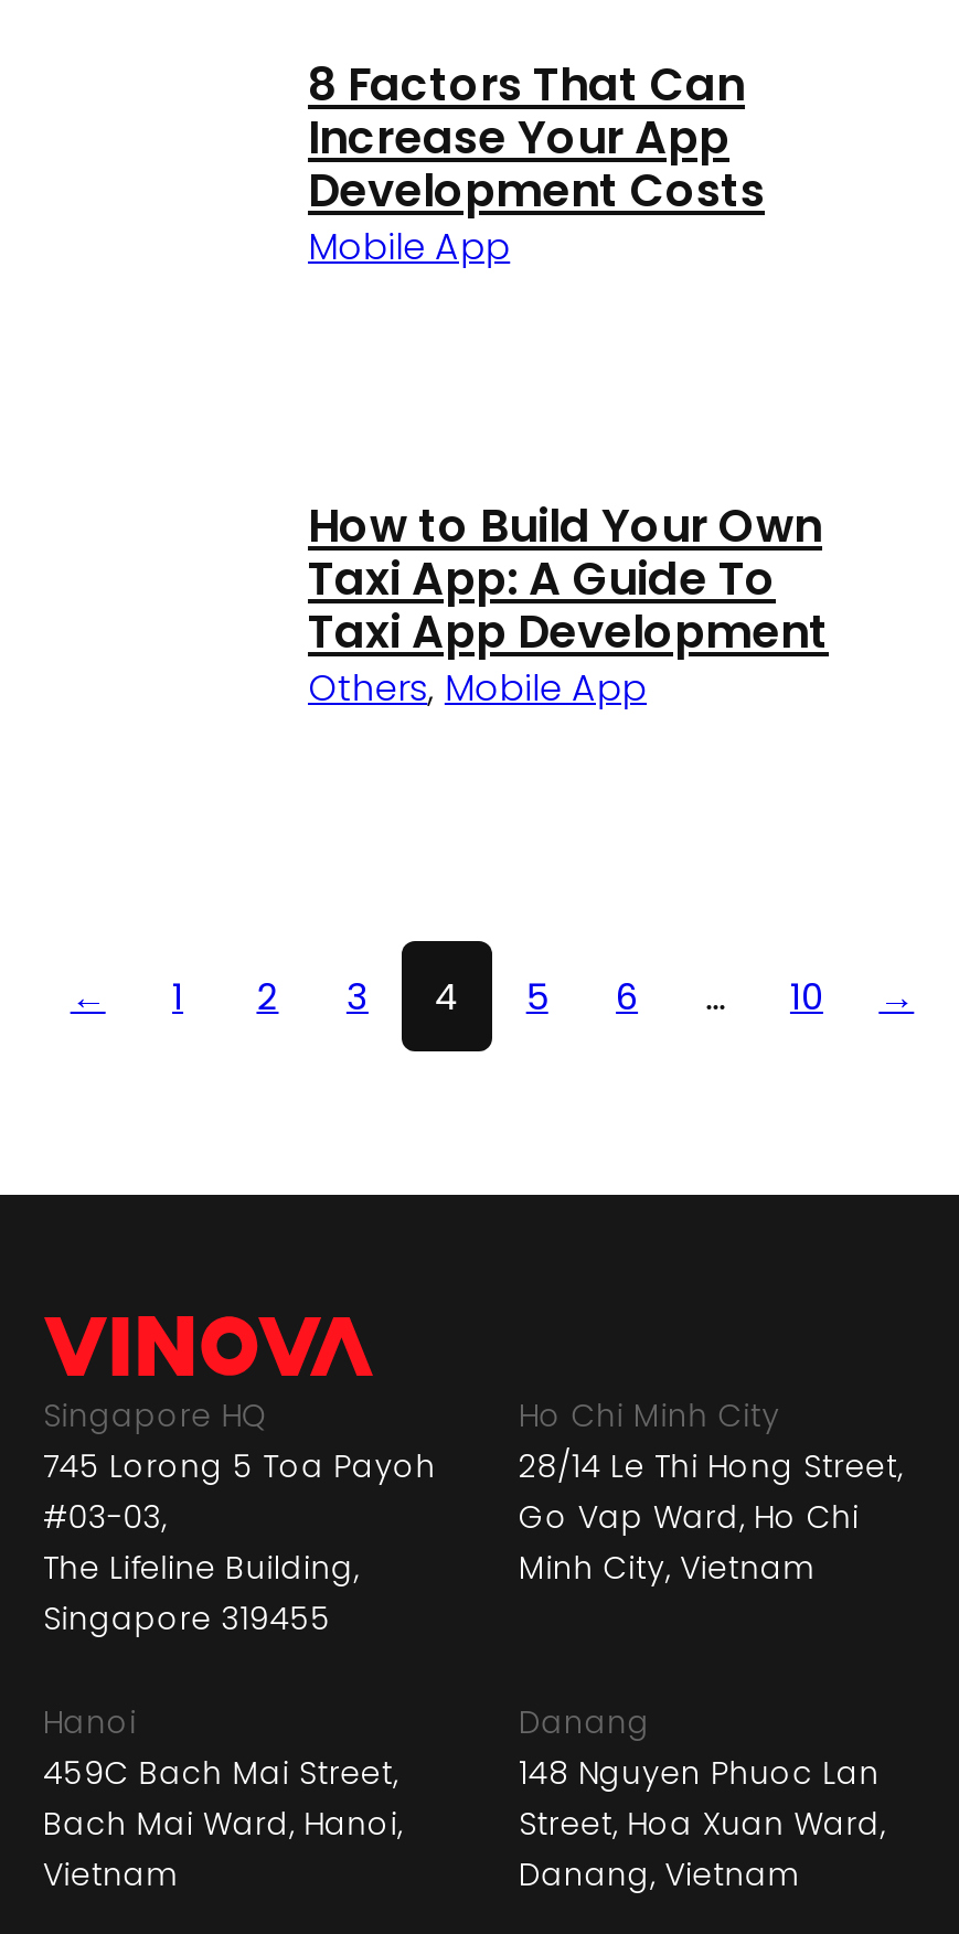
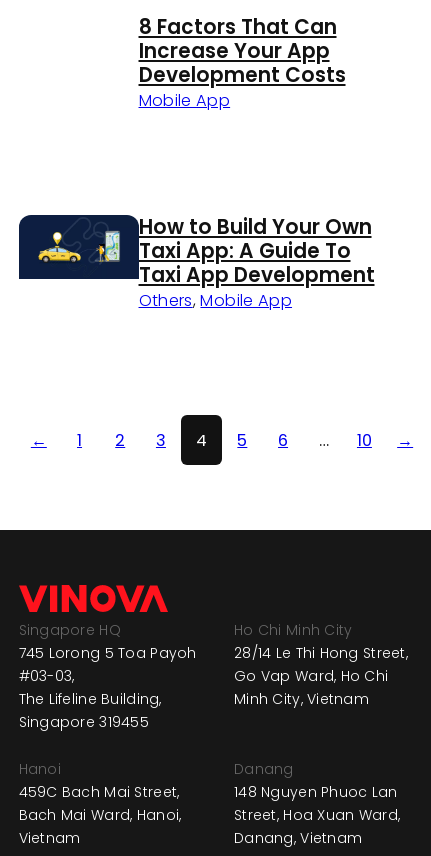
none -> [18,214,135,280] [image]

